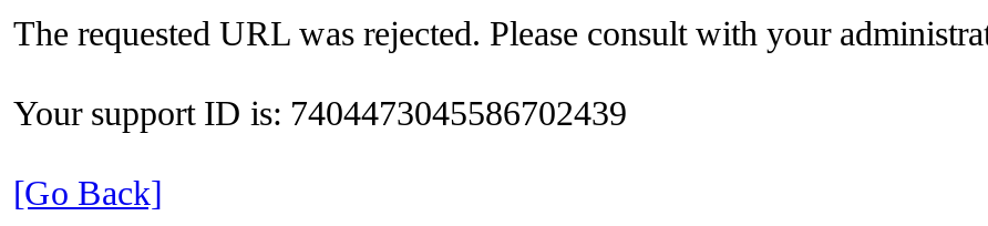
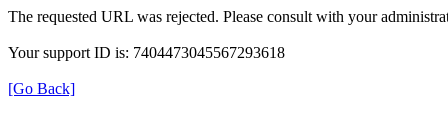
[13,94,627,132] Your support ID is: 7404473045586702439 -> [8,44,285,61] Your support ID is: 7404473045567293618

